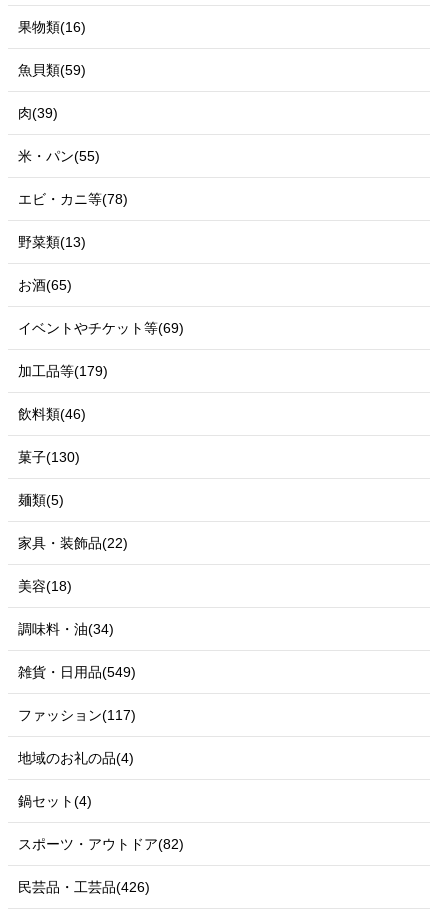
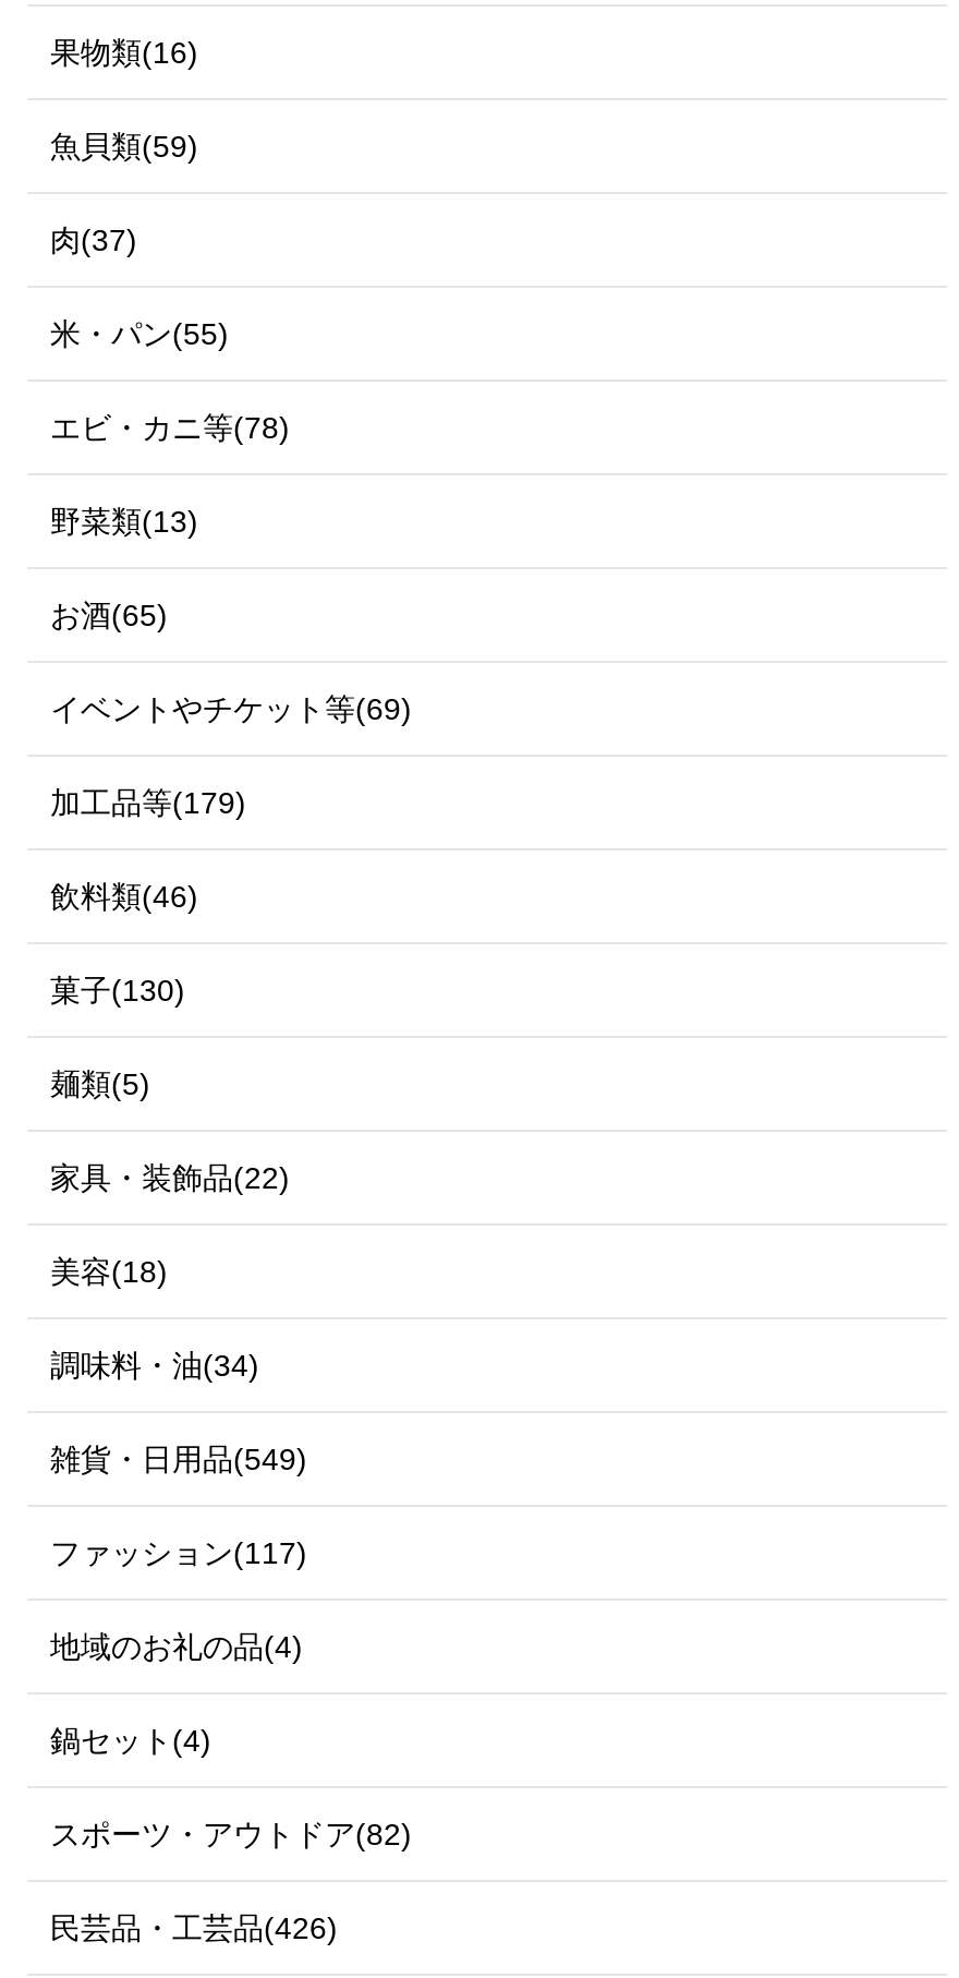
[18,105,58,121] 肉(39) -> [50,222,137,257] 肉(37)

